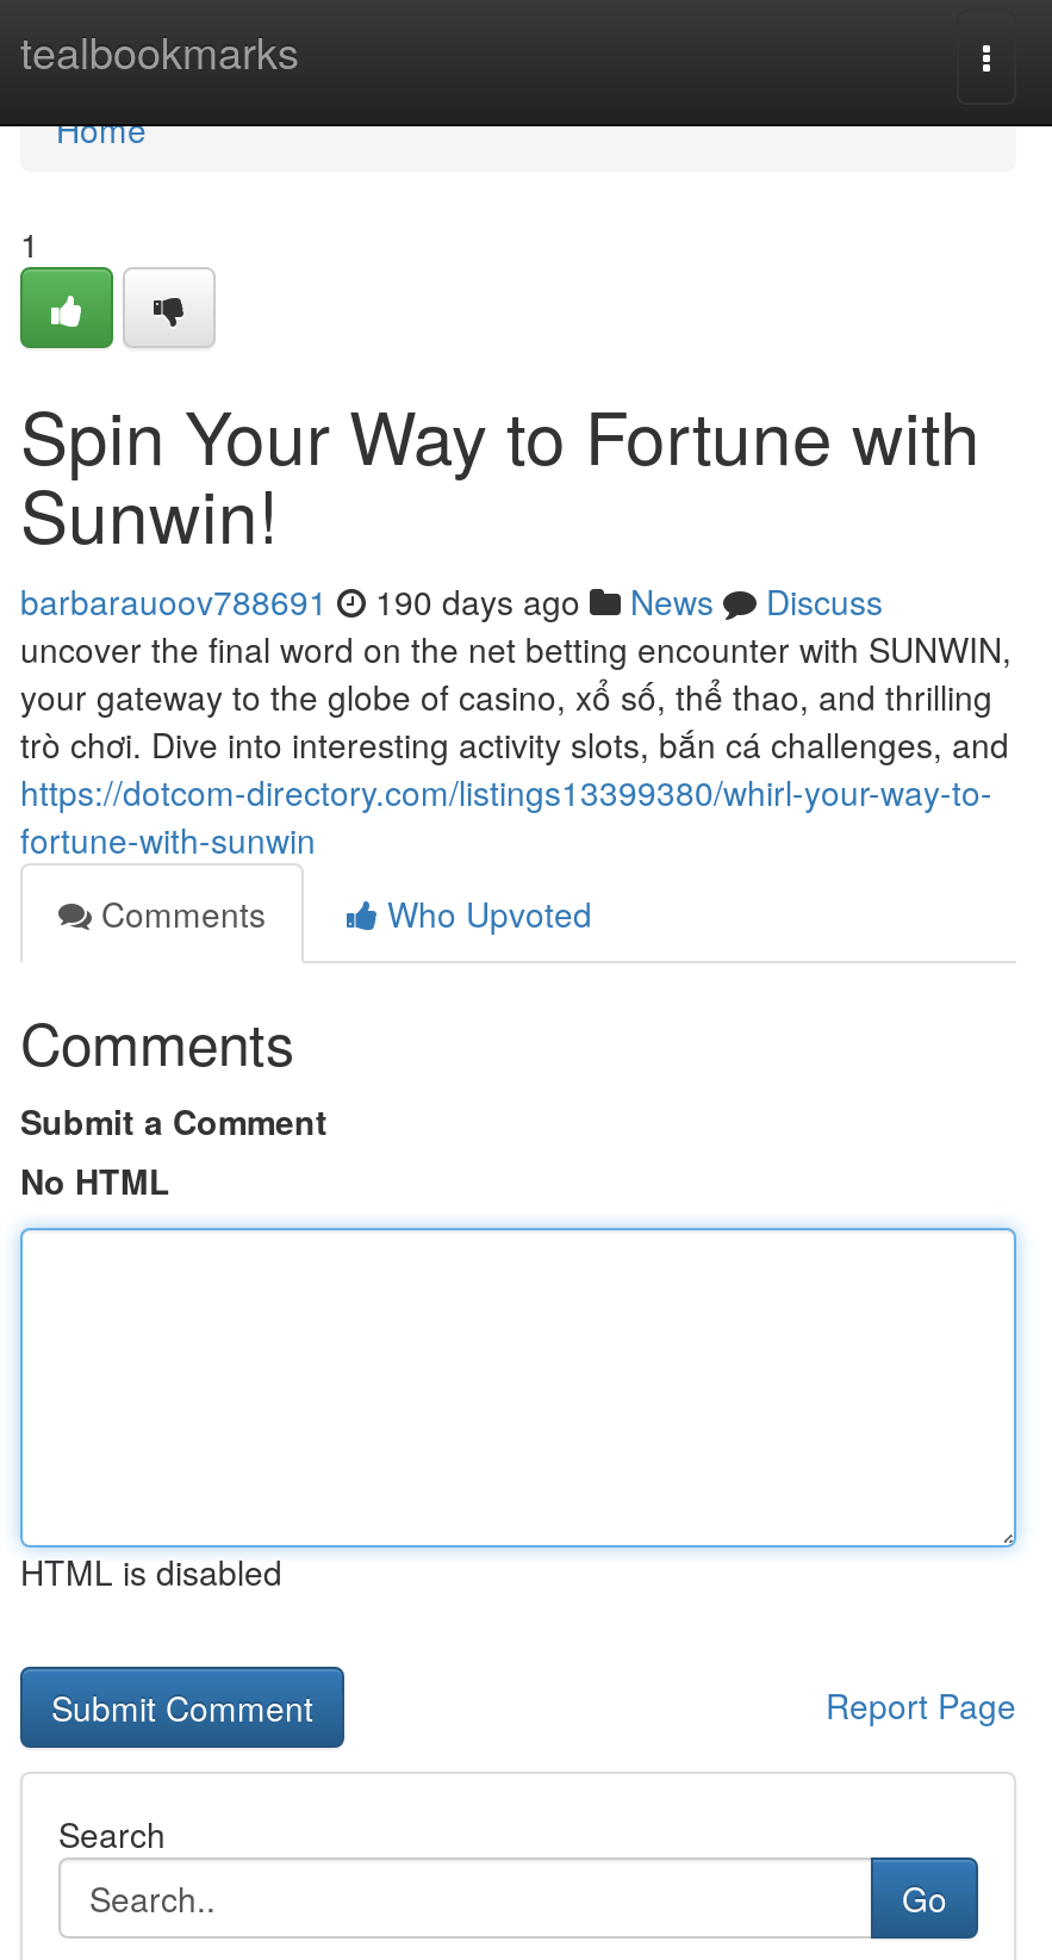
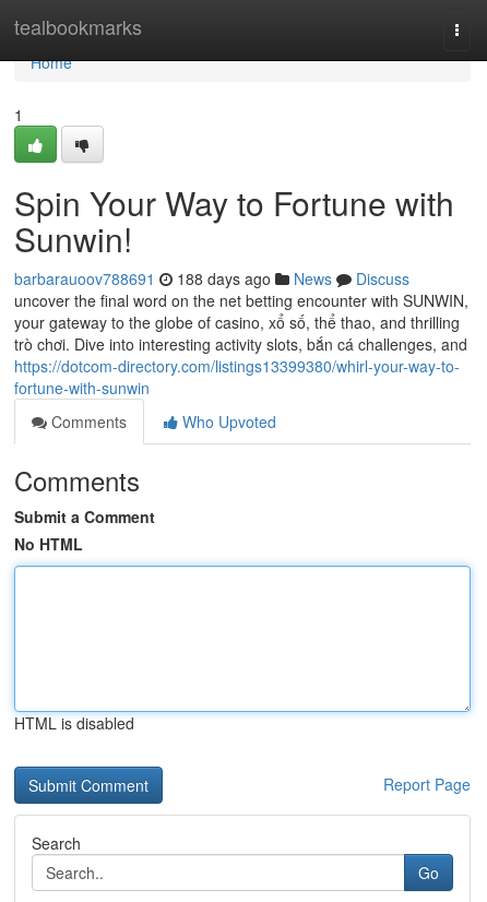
[20,577,883,625] barbarauoov788691 190 days ago News Discuss -> [14,268,409,289] barbarauoov788691 188 days ago News Discuss

